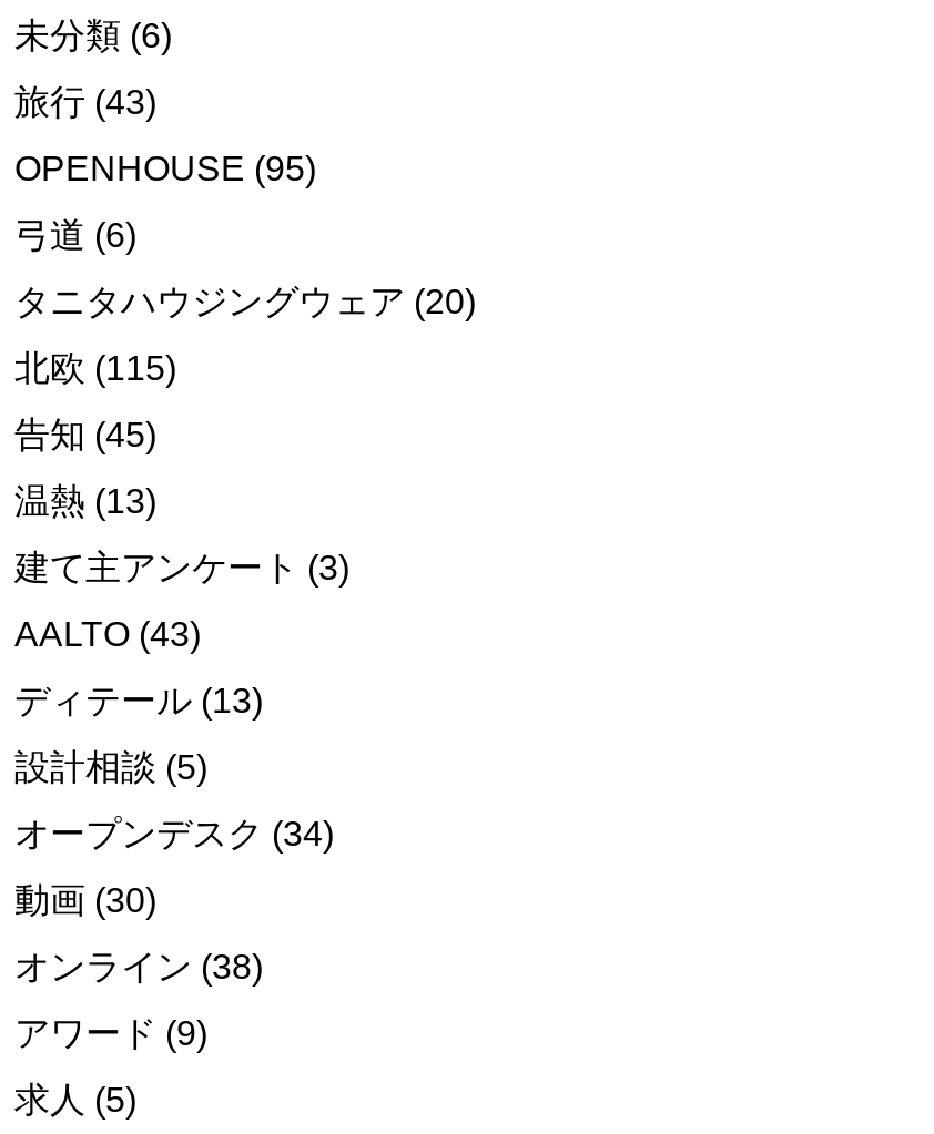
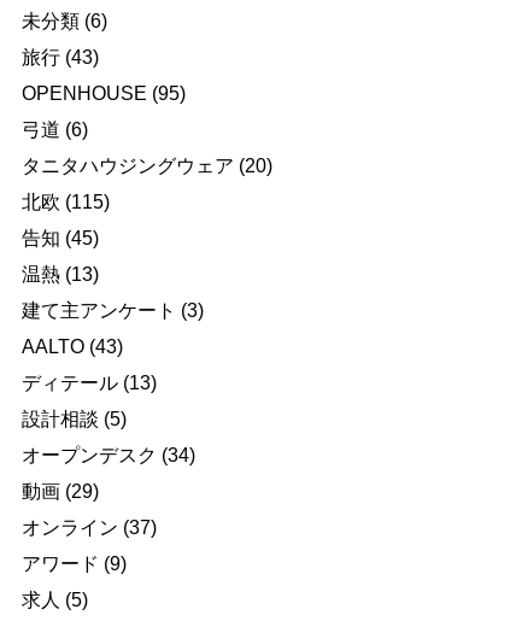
[14,882,156,920] 動画(30) -> [22,482,99,502] 動画(29)
[14,949,263,986] オンライン(38) -> [22,518,157,538] オンライン(37)

